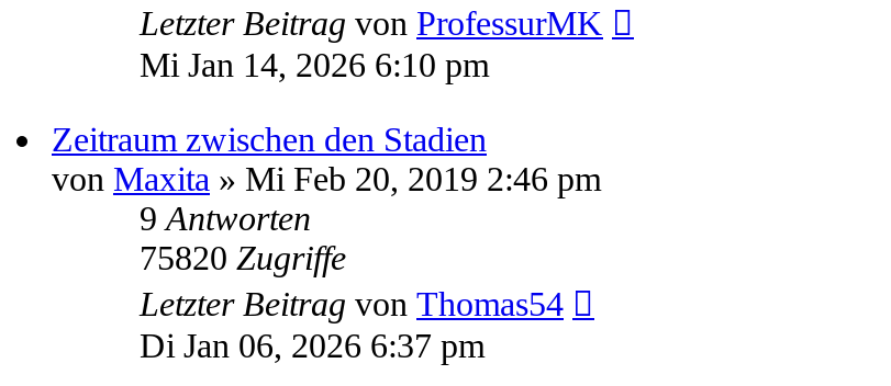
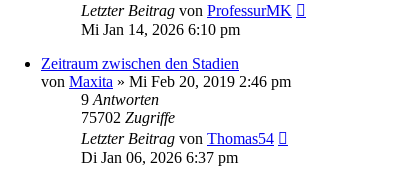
[140,240,346,277] 75820 Zugriffe -> [81,109,175,126] 75702 Zugriffe

